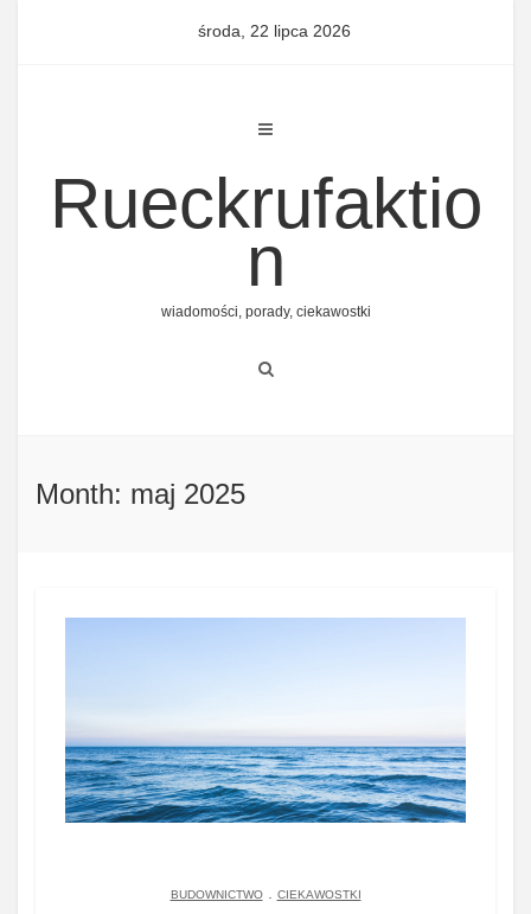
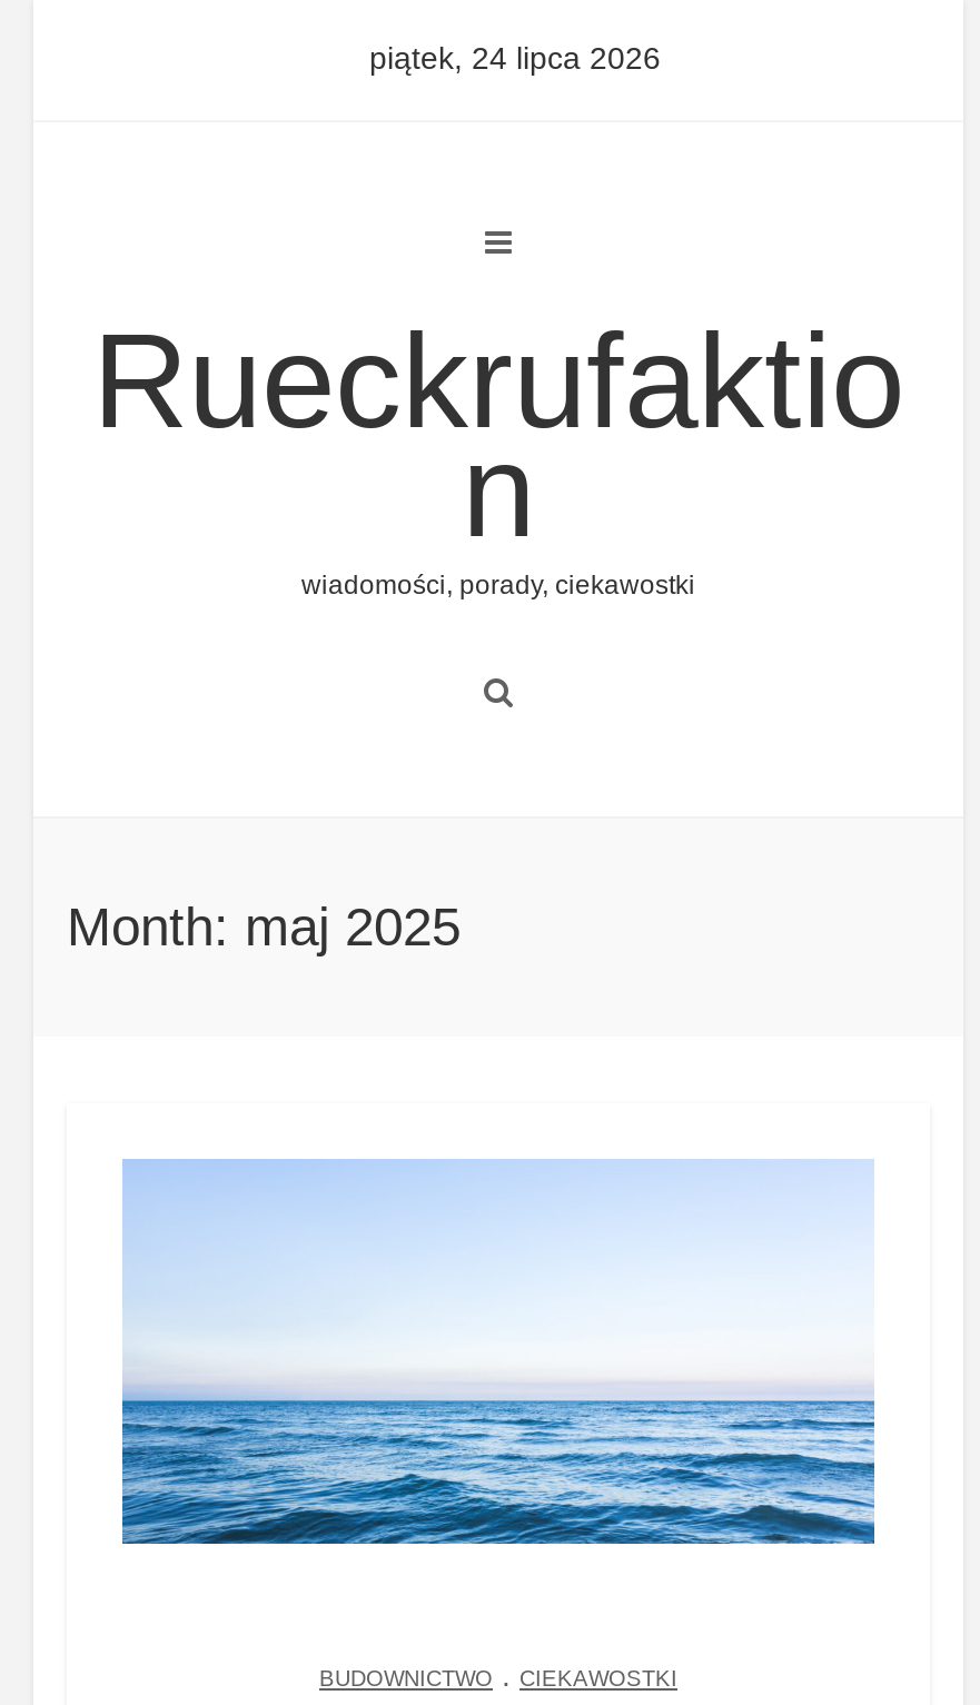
[198,21,351,40] środa, 22 lipca 2026 -> [369,40,661,76] piątek, 24 lipca 2026

